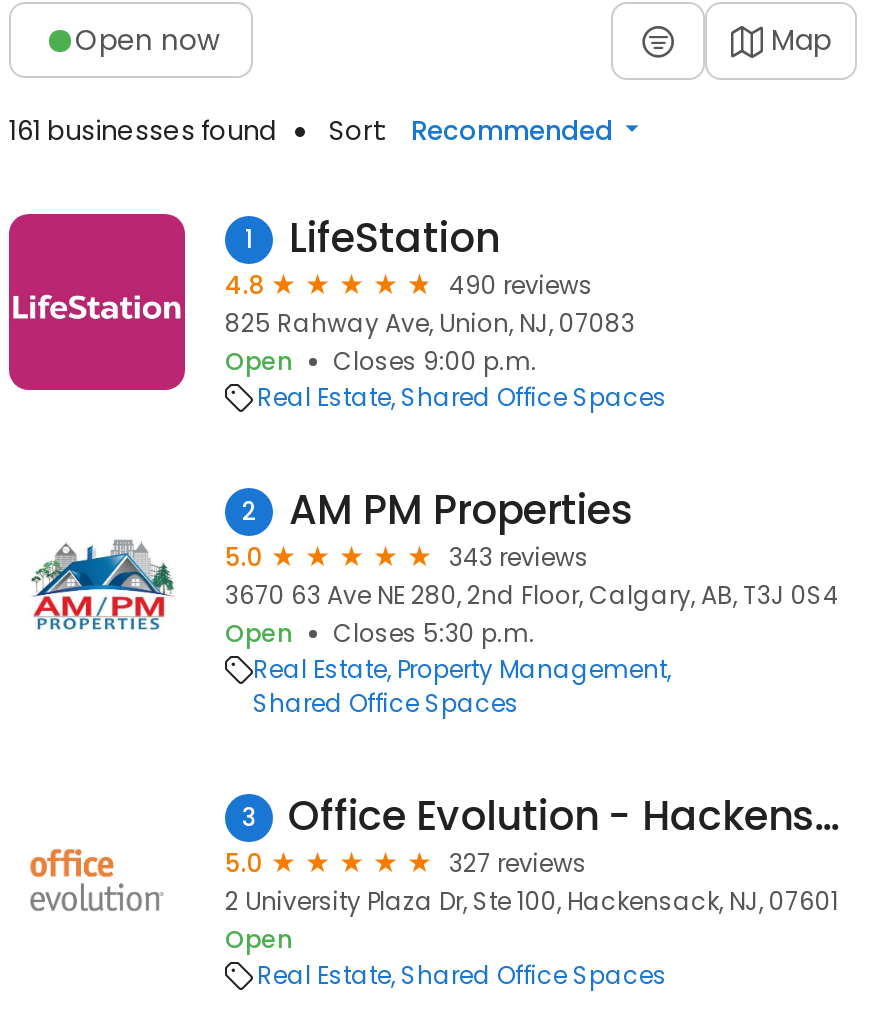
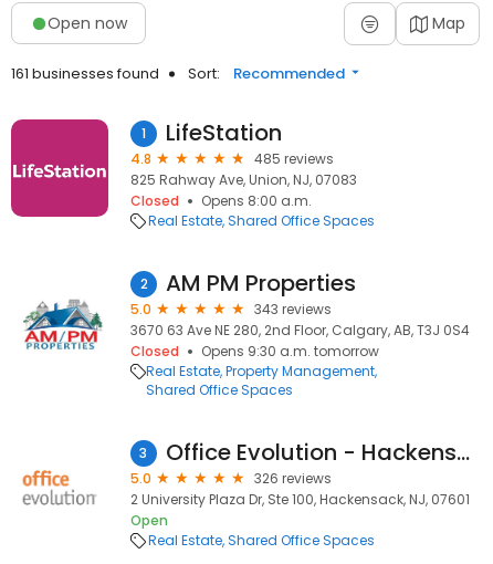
[449,268,593,302] 490 reviews -> [254,149,334,168] 485 reviews
[225,344,537,378] Open | Closes 9:00 p.m. -> [130,191,312,210] Closed | Opens 8:00 a.m.
[225,616,535,650] Open | Closes 5:30 p.m. -> [130,342,379,361] Closed | Opens 9:30 a.m. tomorrow
[449,846,587,880] 327 reviews -> [254,469,332,488] 326 reviews

